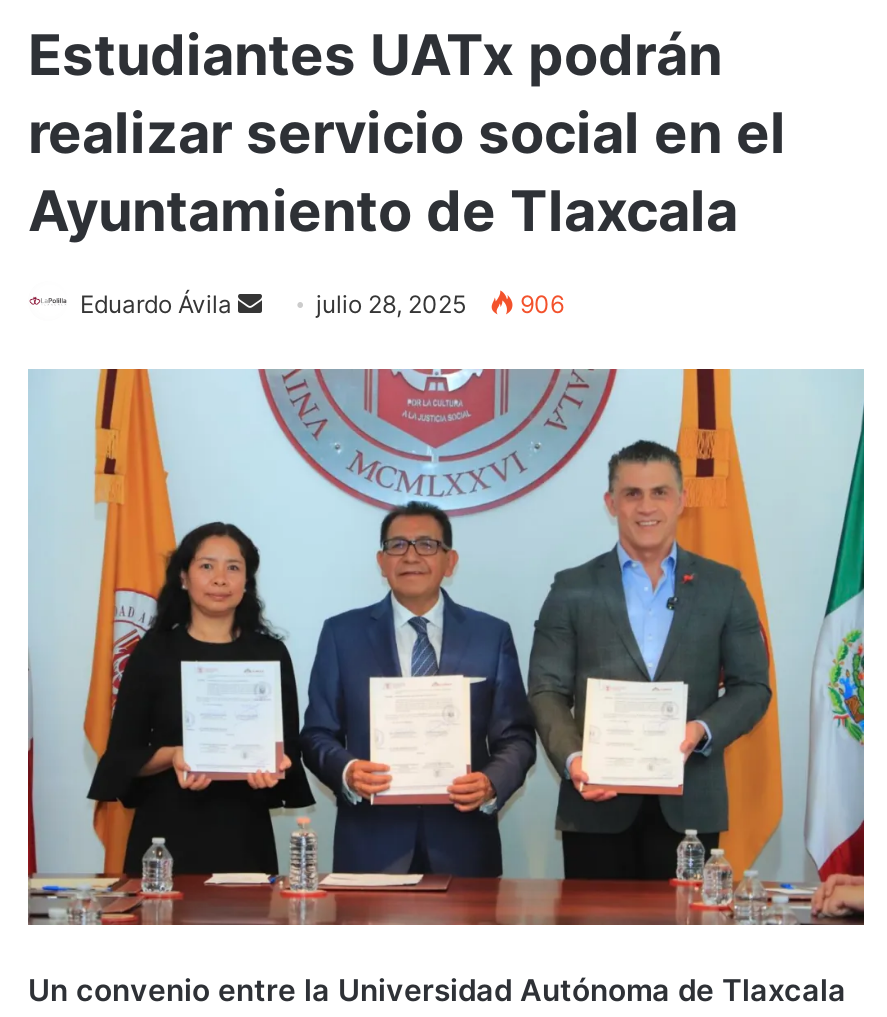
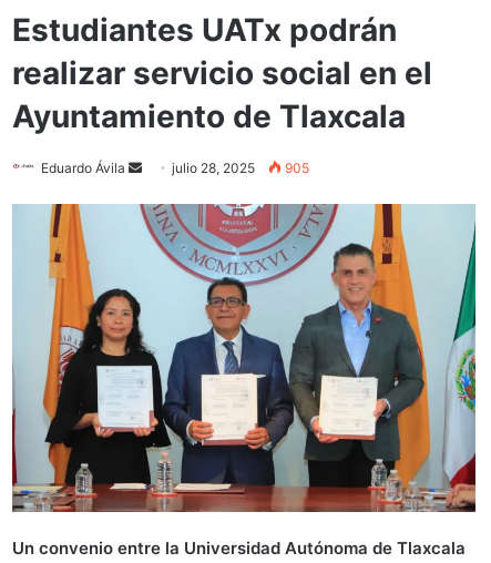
[514,288,564,318] 906 -> [282,159,309,176] 905

